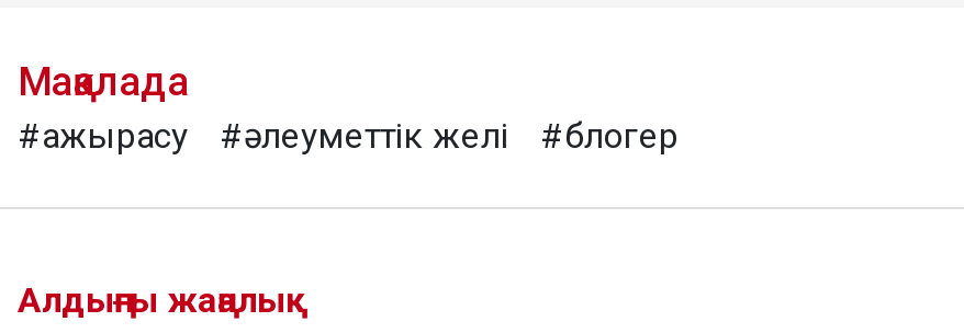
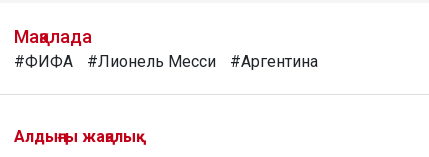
[18,115,679,157] #ажырасу | #әлеуметтік желі | #блогер -> [14,52,318,71] #ФИФА | #Лионель Месси | #Аргентина

